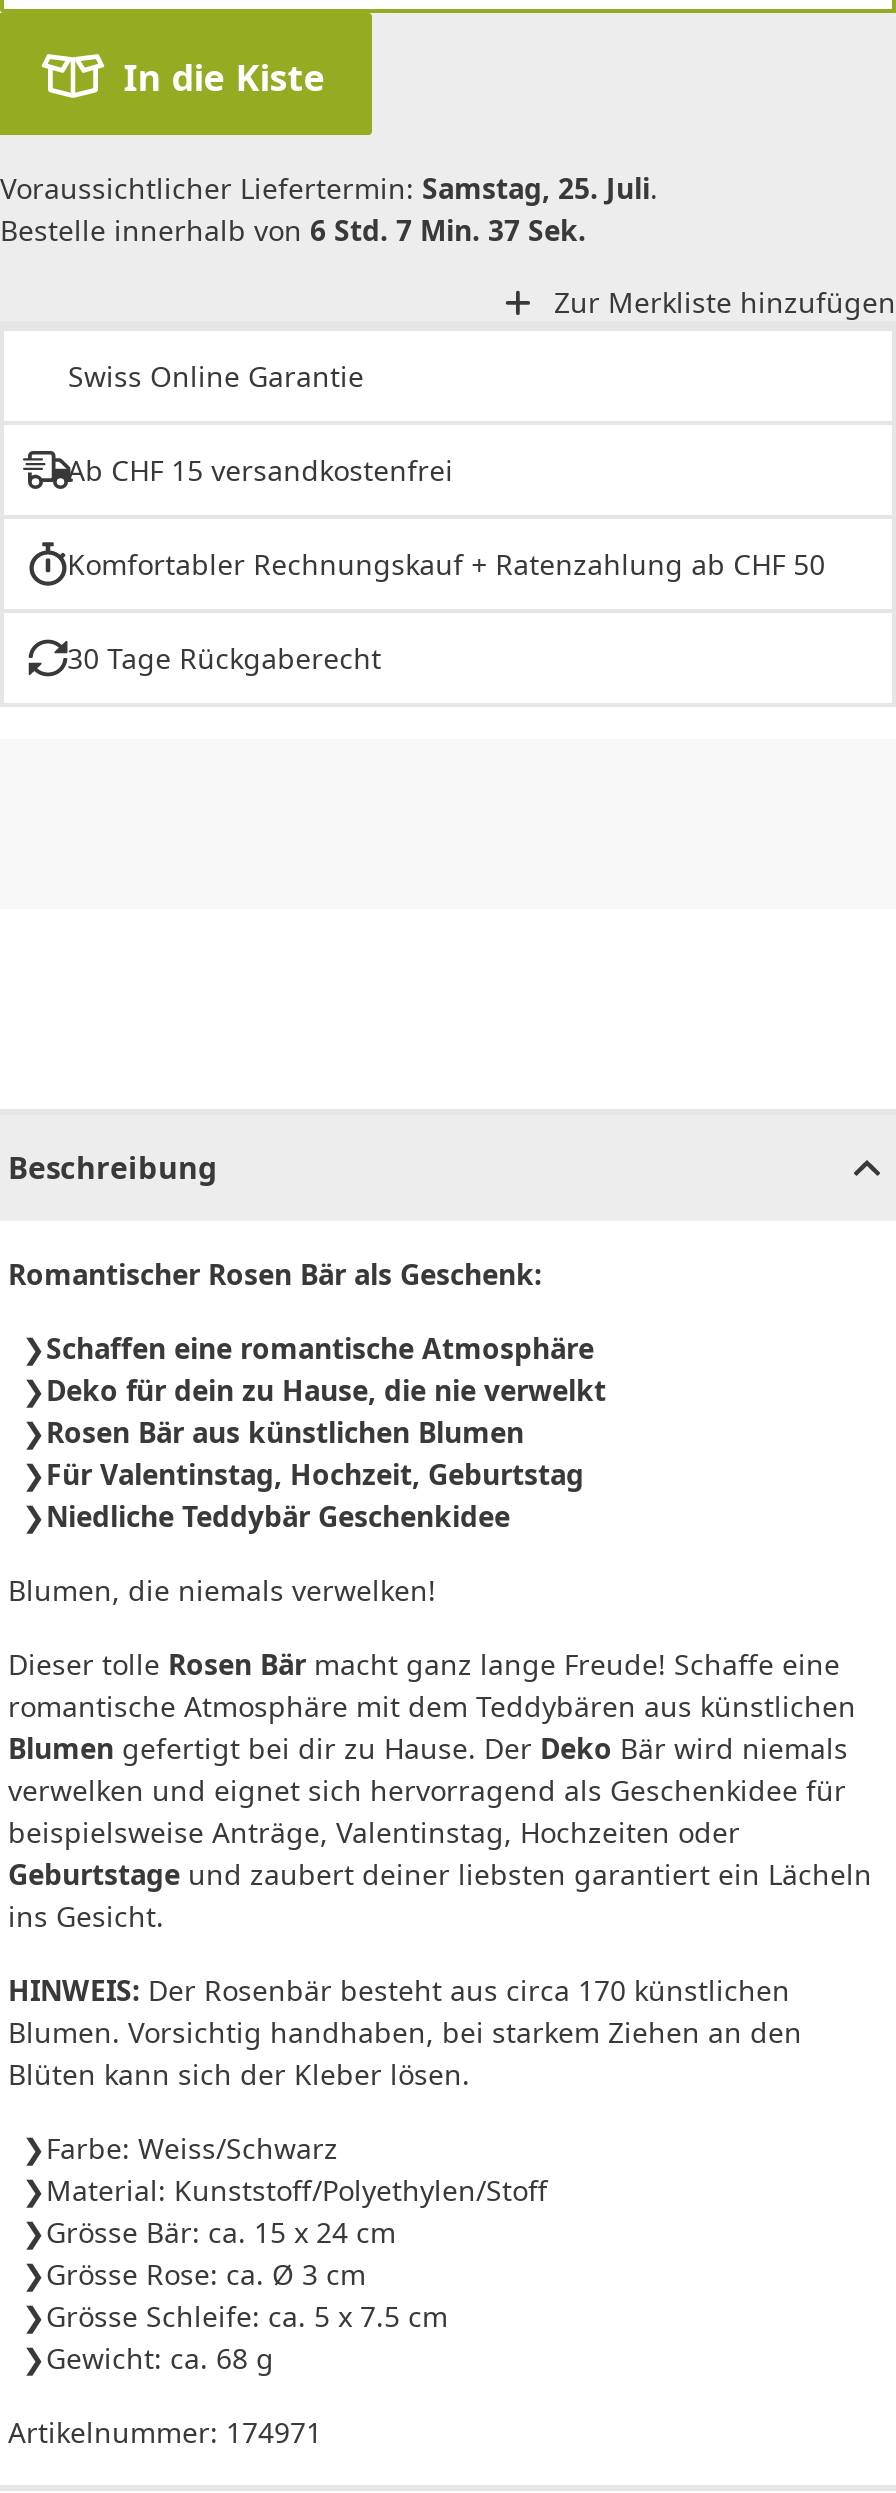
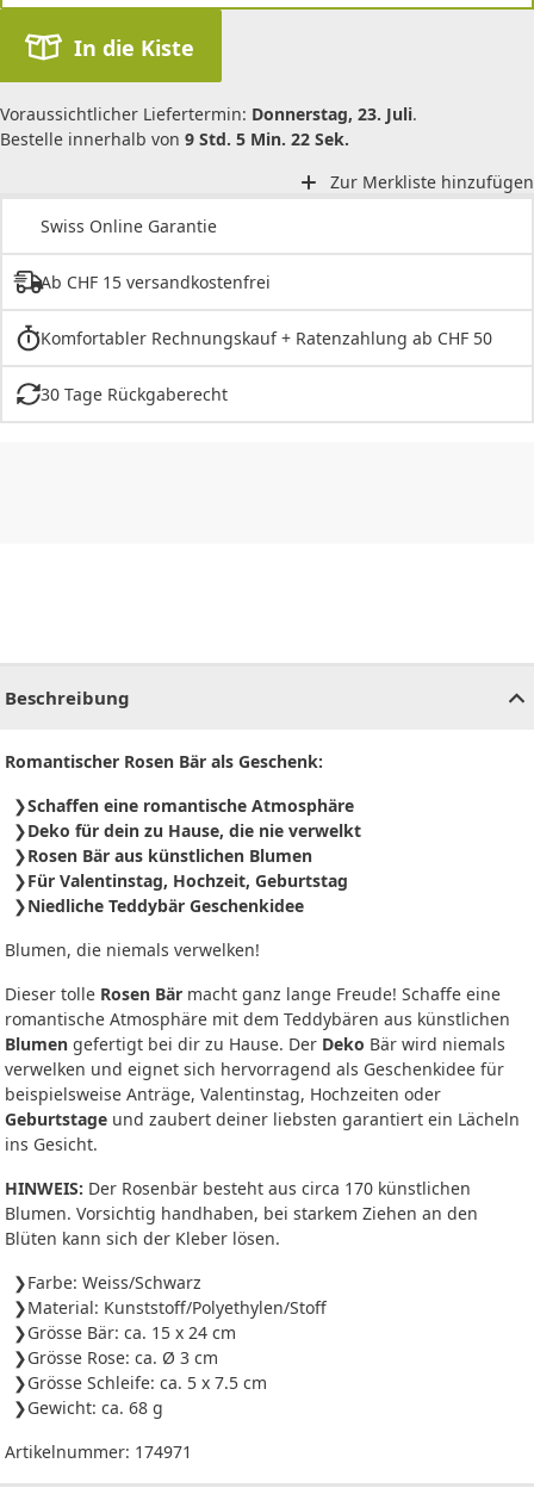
[0,168,658,206] Voraussichtlicher Liefertermin: Samstag, 25. Juli. -> [0,102,417,125] Voraussichtlicher Liefertermin: Donnerstag, 23. Juli.
[0,210,586,248] Bestelle innerhalb von 6 Std. 7 Min. 37 Sek. -> [0,127,349,150] Bestelle innerhalb von 9 Std. 5 Min. 22 Sek.

